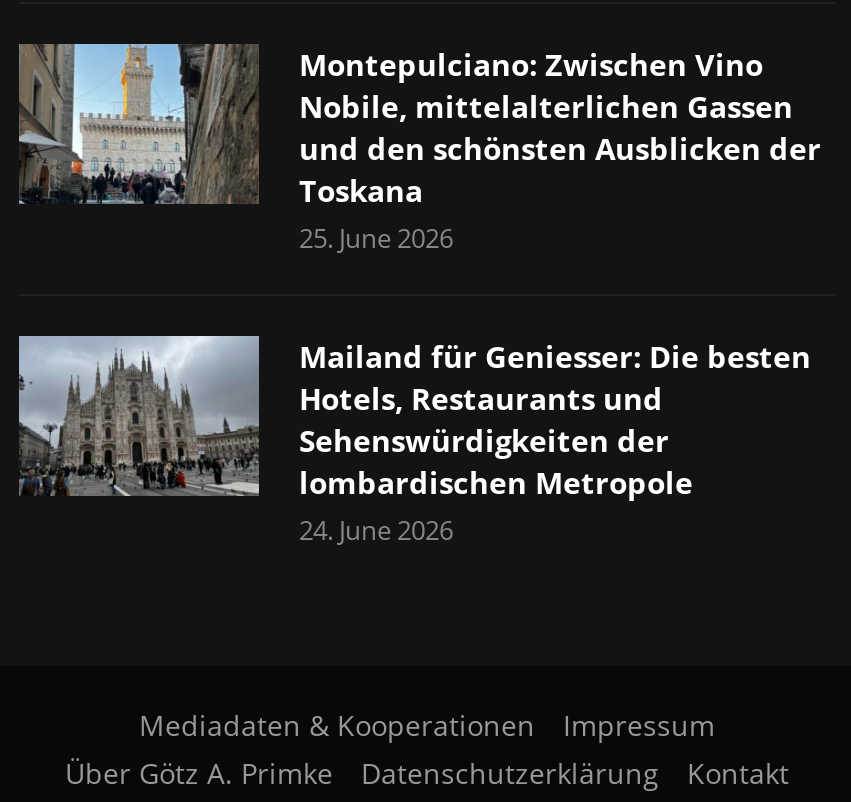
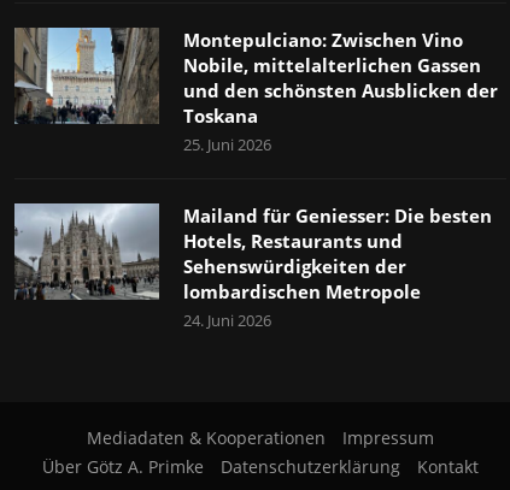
[299,221,453,257] 25. June 2026 -> [183,134,271,156] 25. Juni 2026
[299,513,453,549] 24. June 2026 -> [183,310,271,331] 24. Juni 2026

